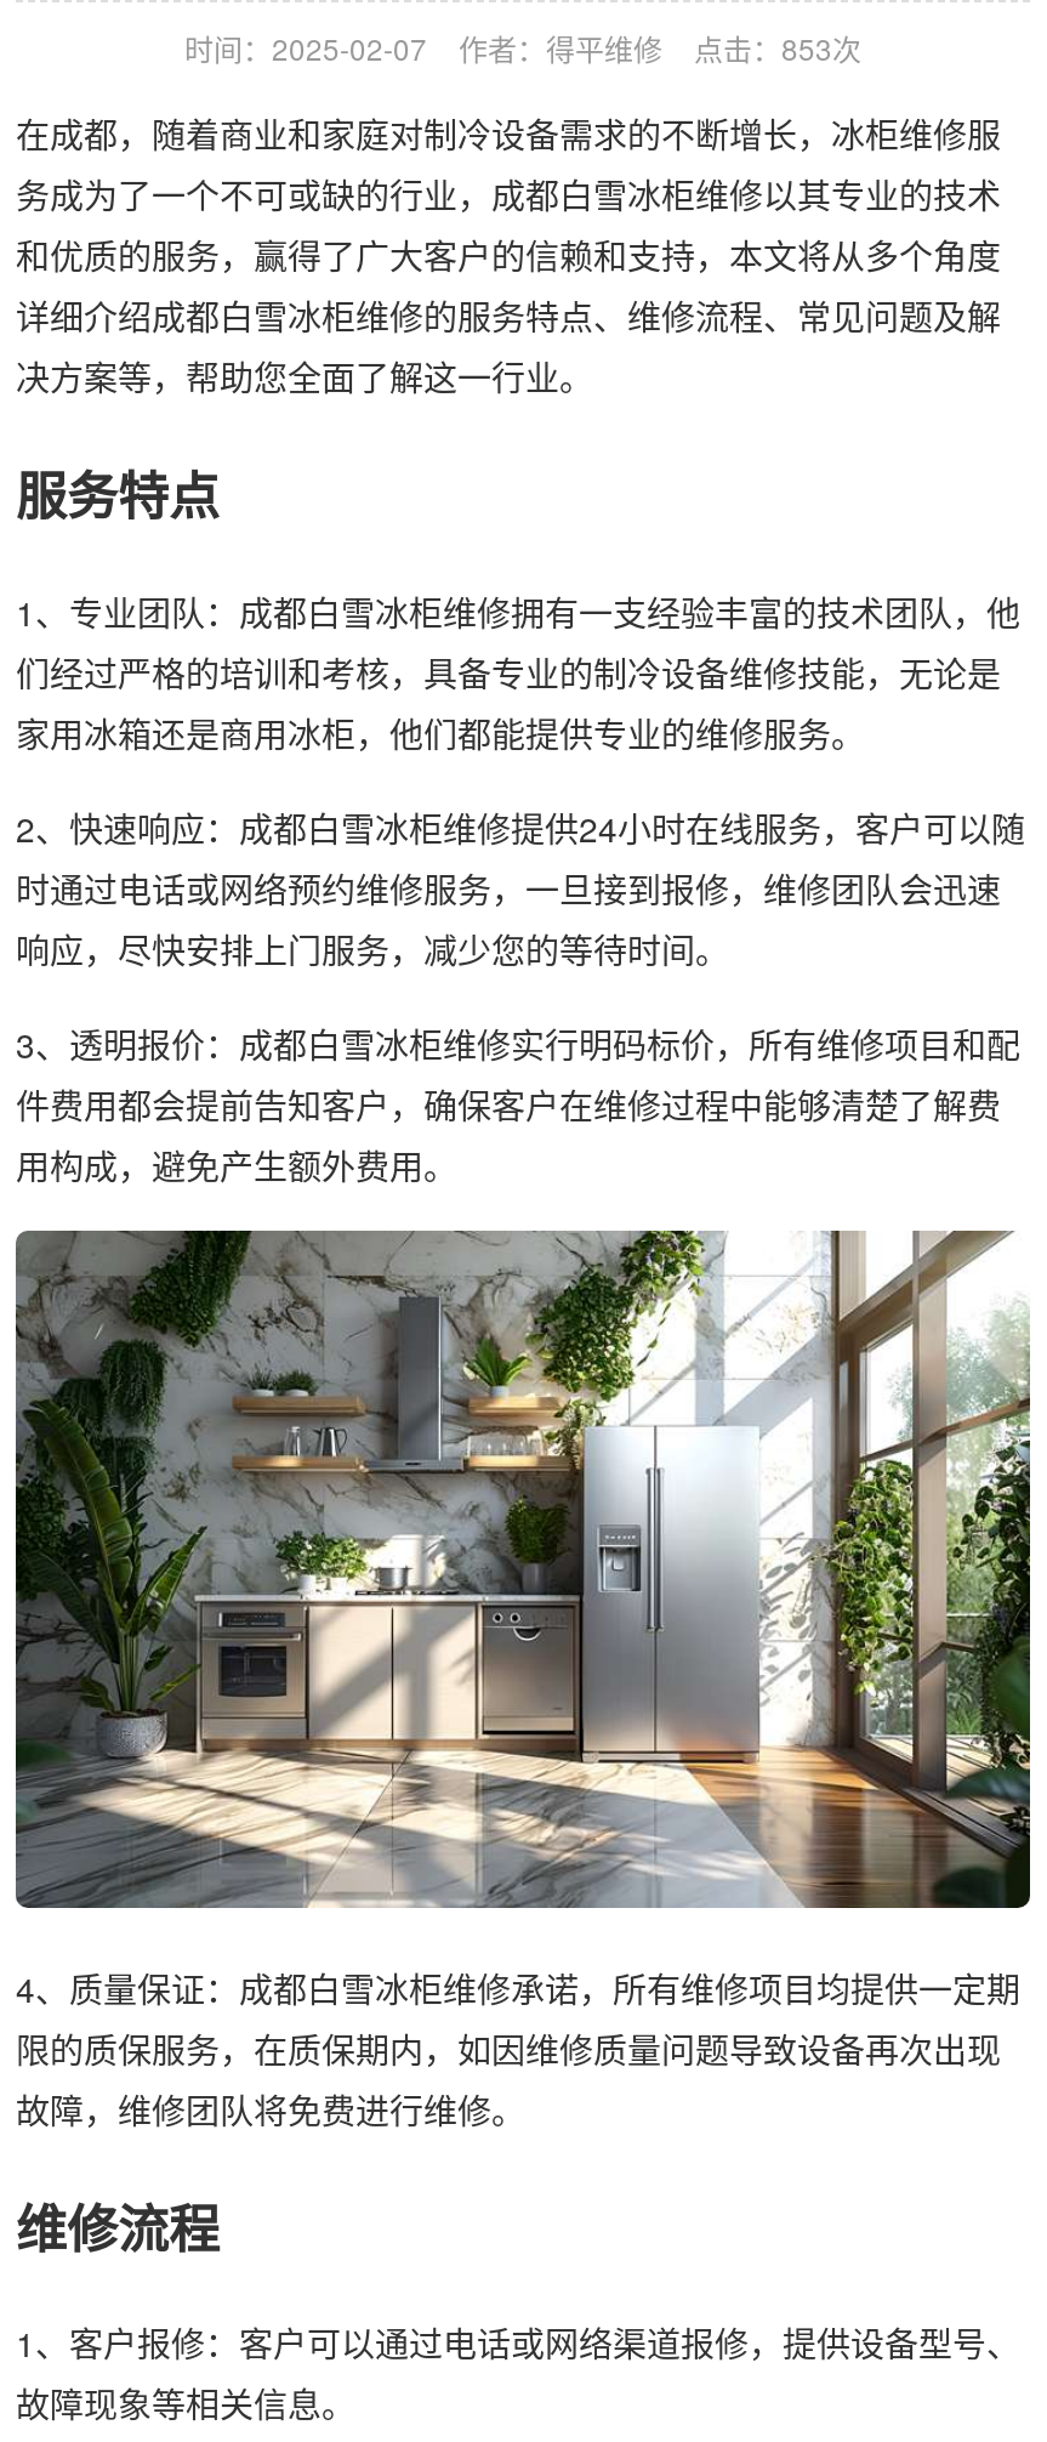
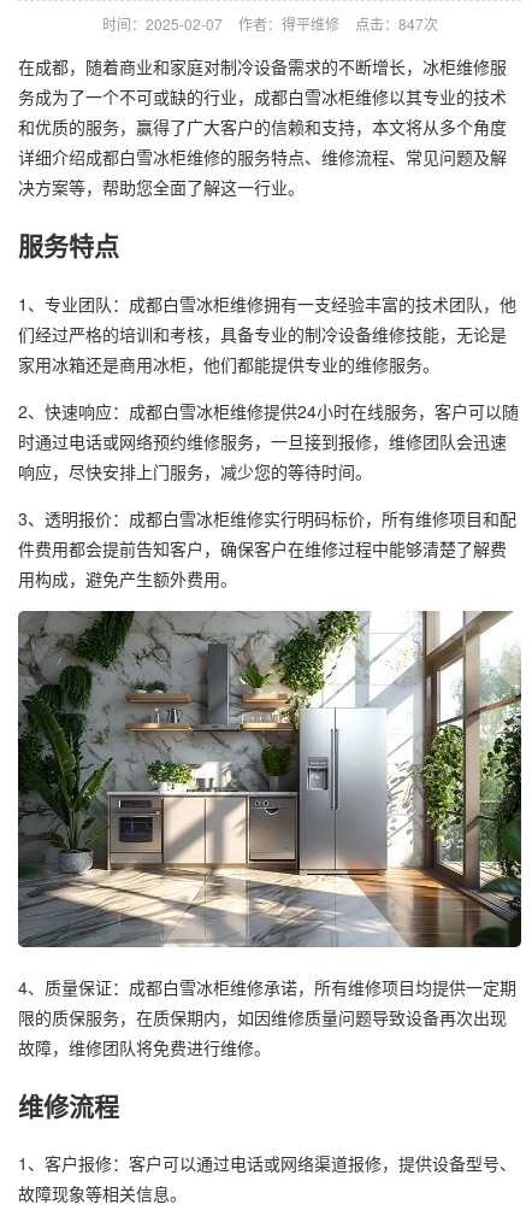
[184,27,861,68] 时间：2025-02-07 作者：得平维修 点击：853次 -> [102,13,438,34] 时间：2025-02-07 作者：得平维修 点击：847次

